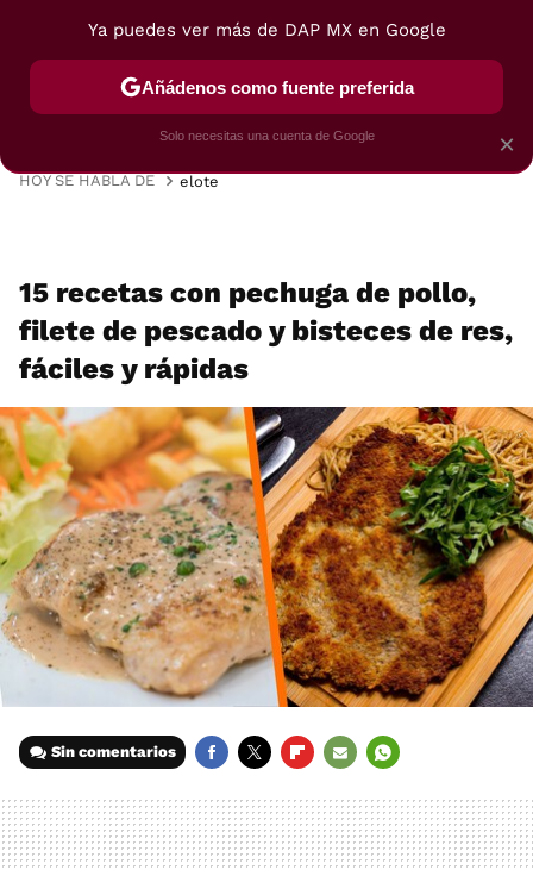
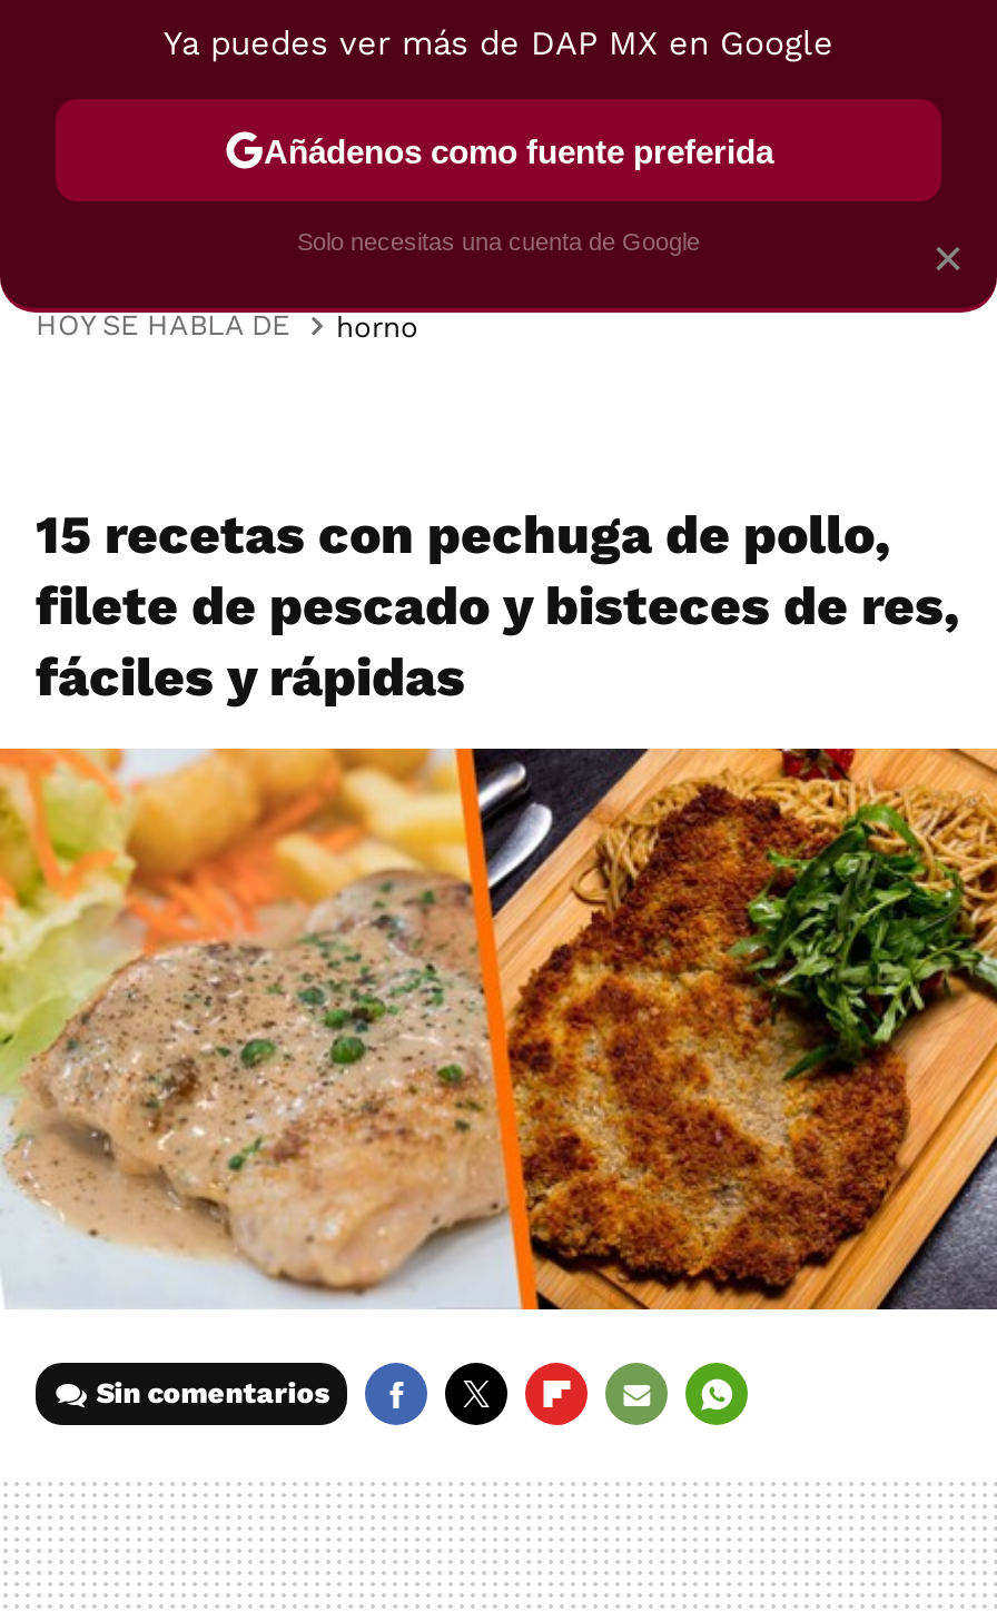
[180,172,219,190] elote -> [336,309,418,343] horno

